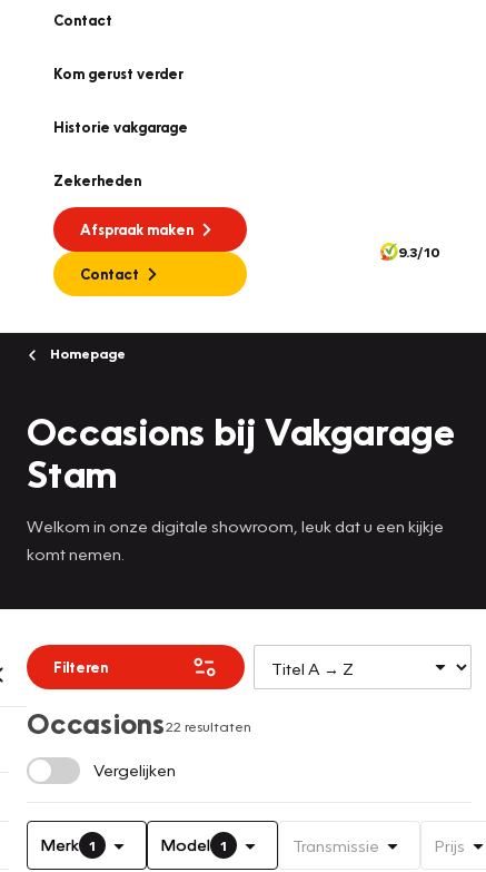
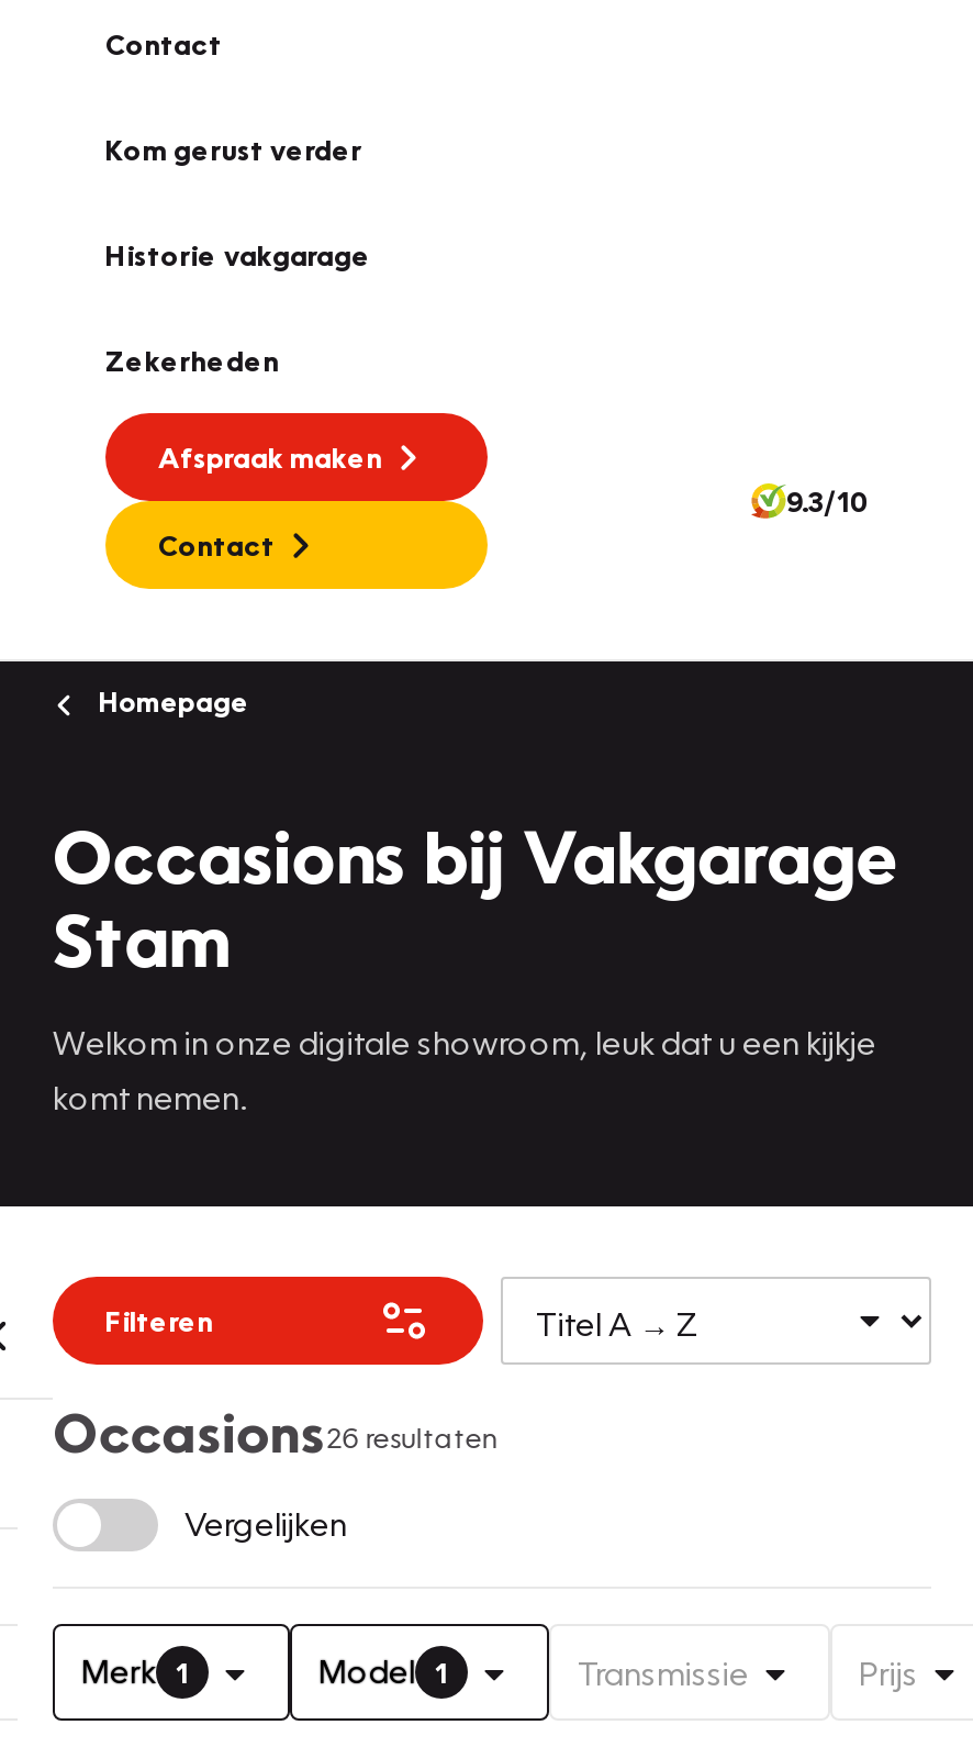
[27,705,251,740] Occasions22 resultaten -> [53,1395,498,1466] Occasions26 resultaten

